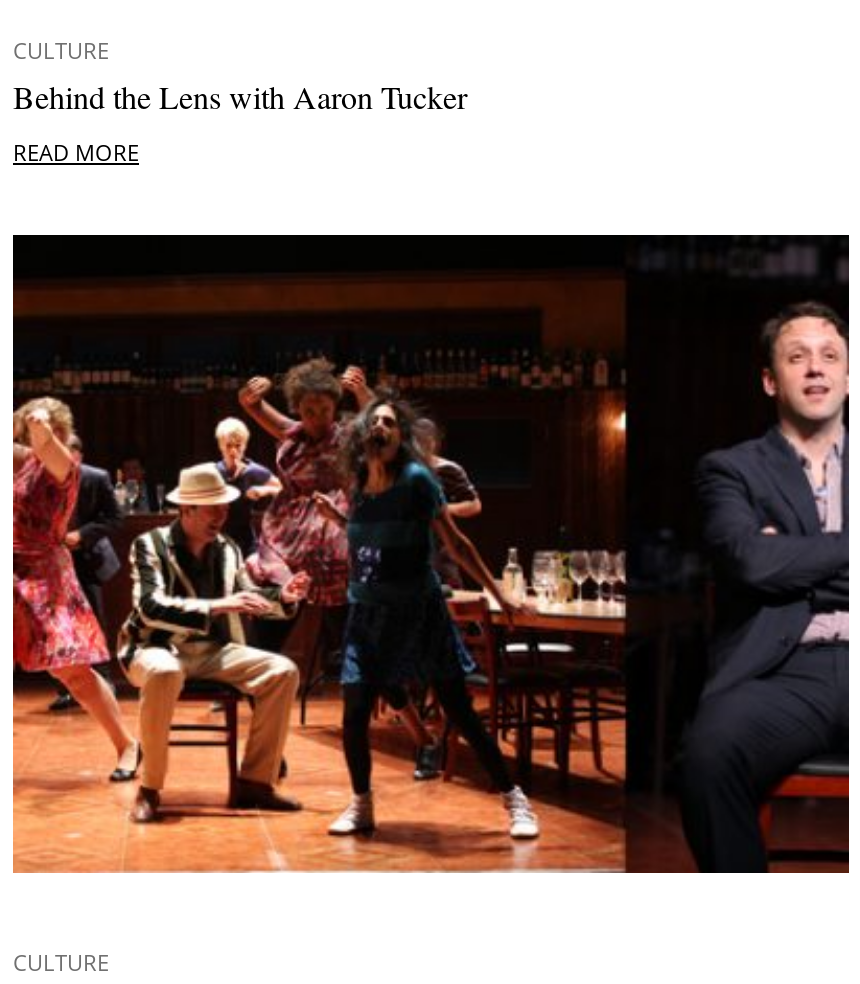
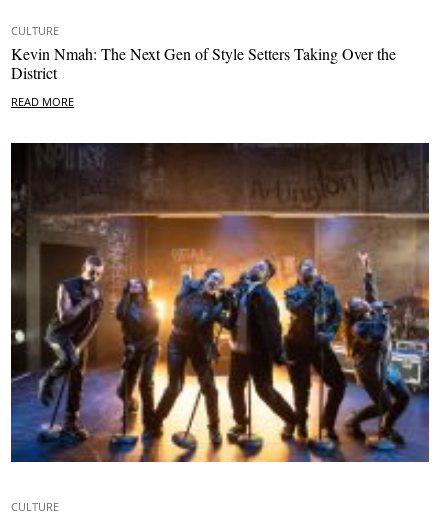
[13,75,467,117] Behind the Lens with Aaron Tucker -> [11,43,396,83] Kevin Nmah: The Next Gen of Style Setters Taking Over the | District
[11,233,851,875] [image] -> [10,142,430,463] [image]

